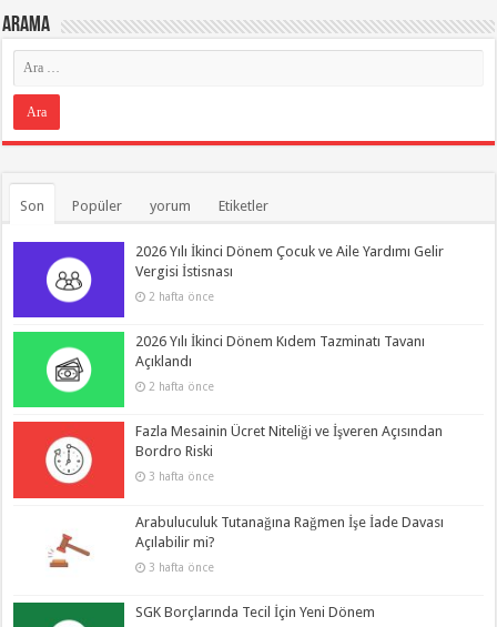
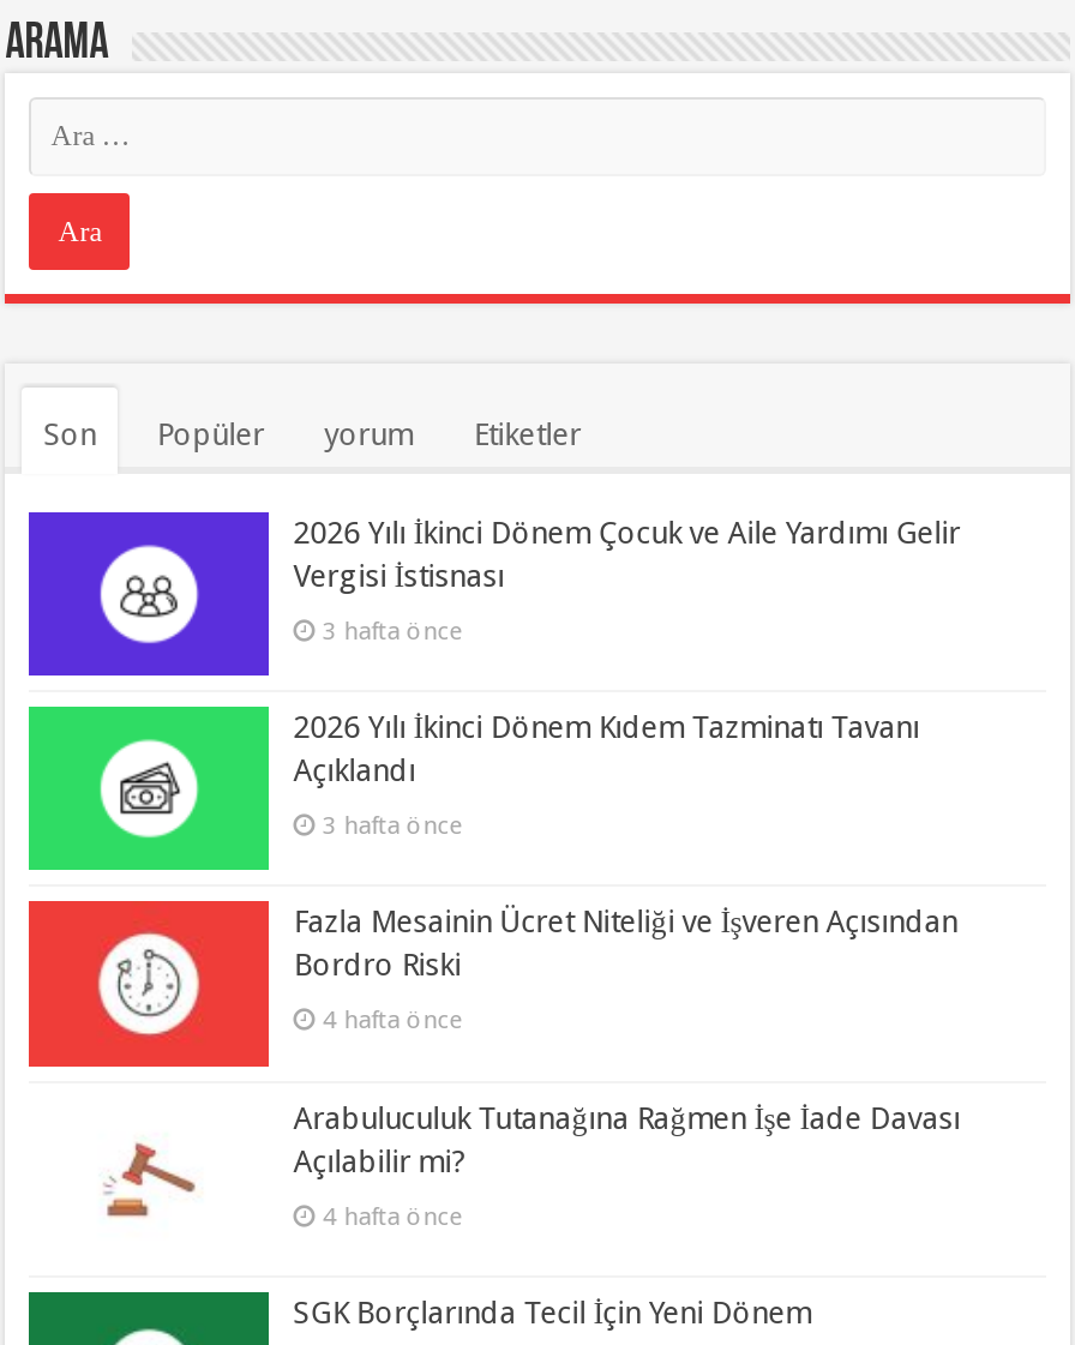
[149,290,214,303] 2 hafta önce -> [322,616,464,645] 3 hafta önce
[149,380,214,393] 2 hafta önce -> [322,811,464,839] 3 hafta önce
[149,470,214,483] 3 hafta önce -> [322,1005,464,1034] 4 hafta önce
[149,560,214,573] 3 hafta önce -> [322,1200,464,1229] 4 hafta önce

